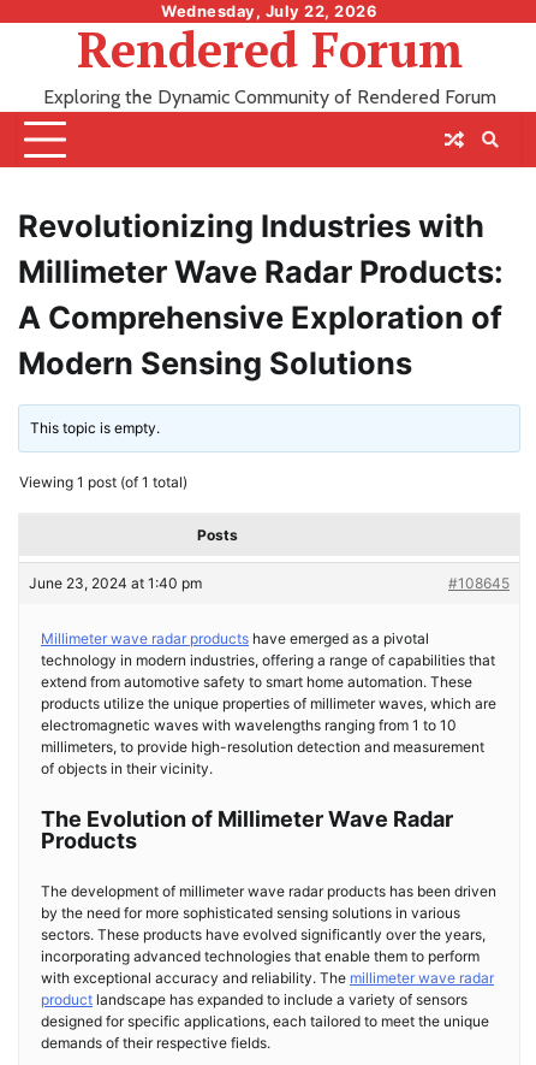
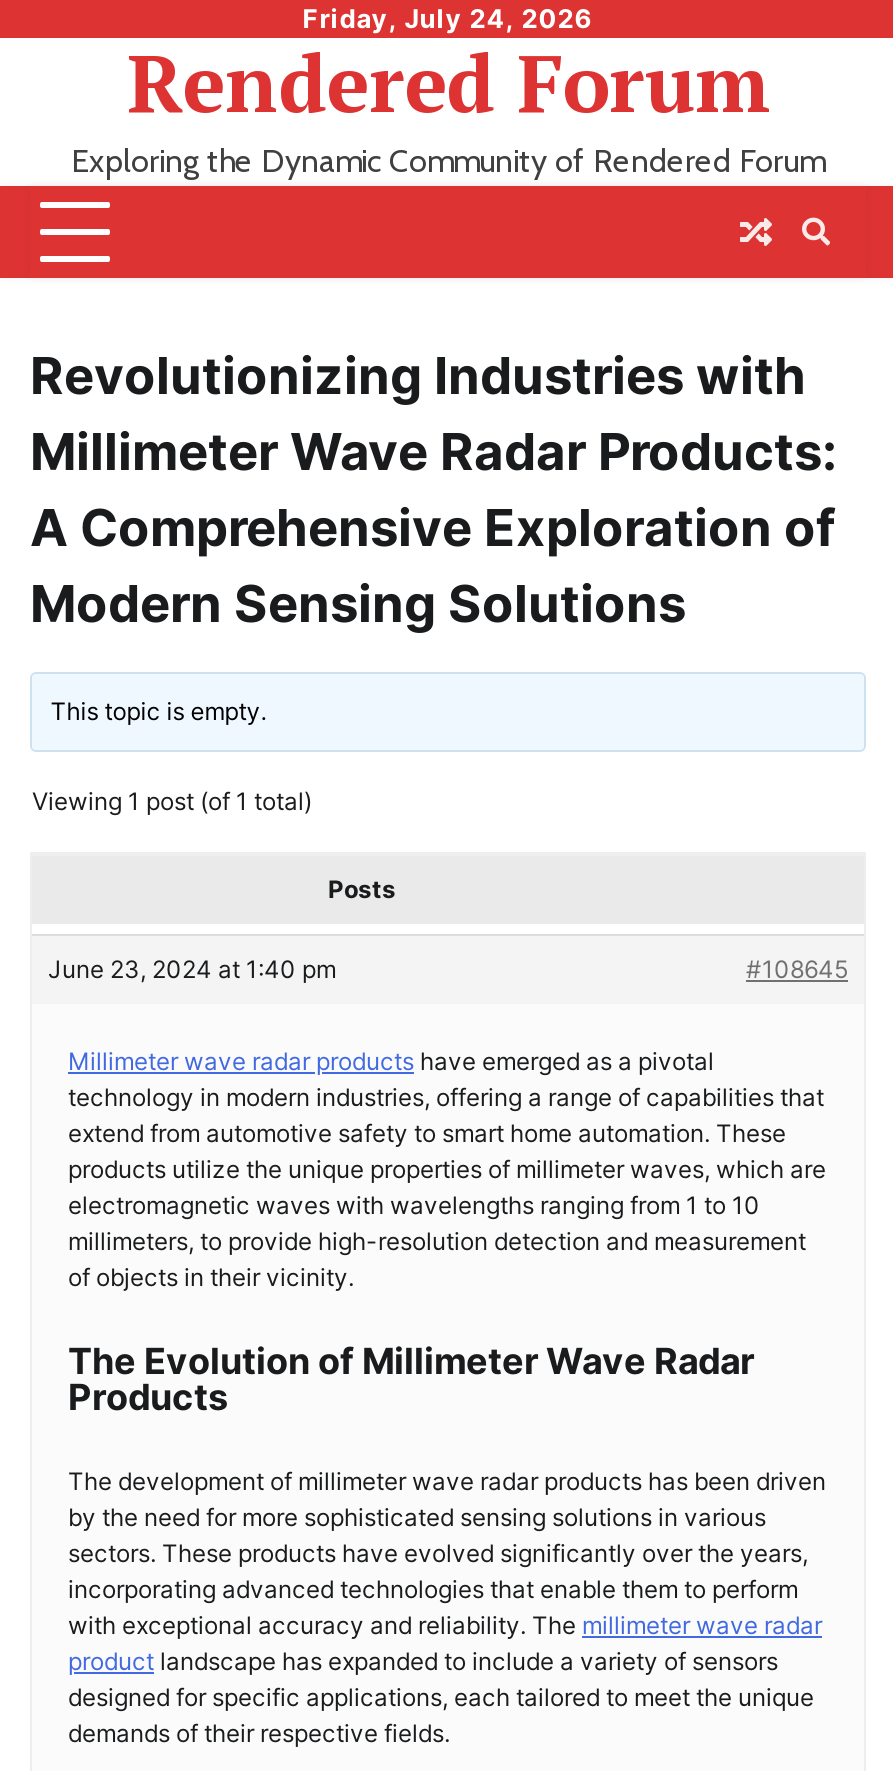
[161,1,377,20] Wednesday, July 22, 2026 -> [302,2,594,34] Friday, July 24, 2026

